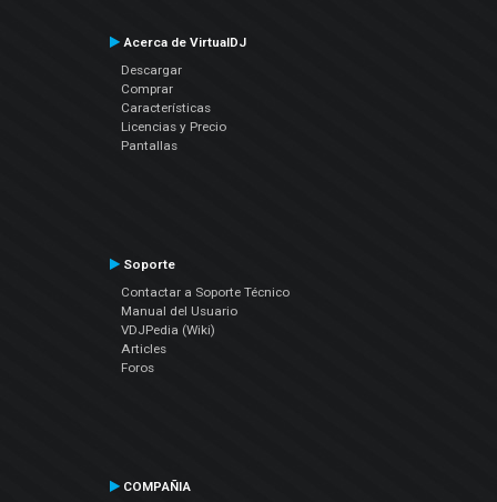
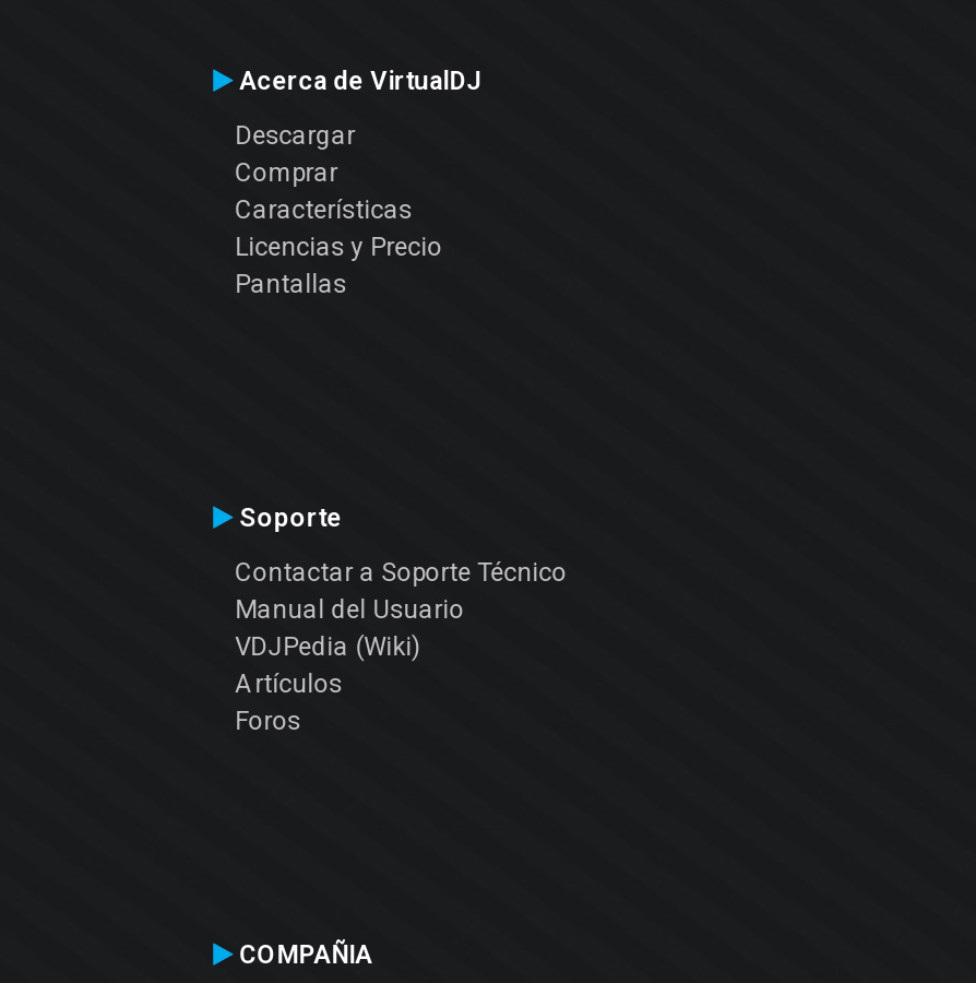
[120,341,166,356] Articles -> [235,668,342,698] Artículos

